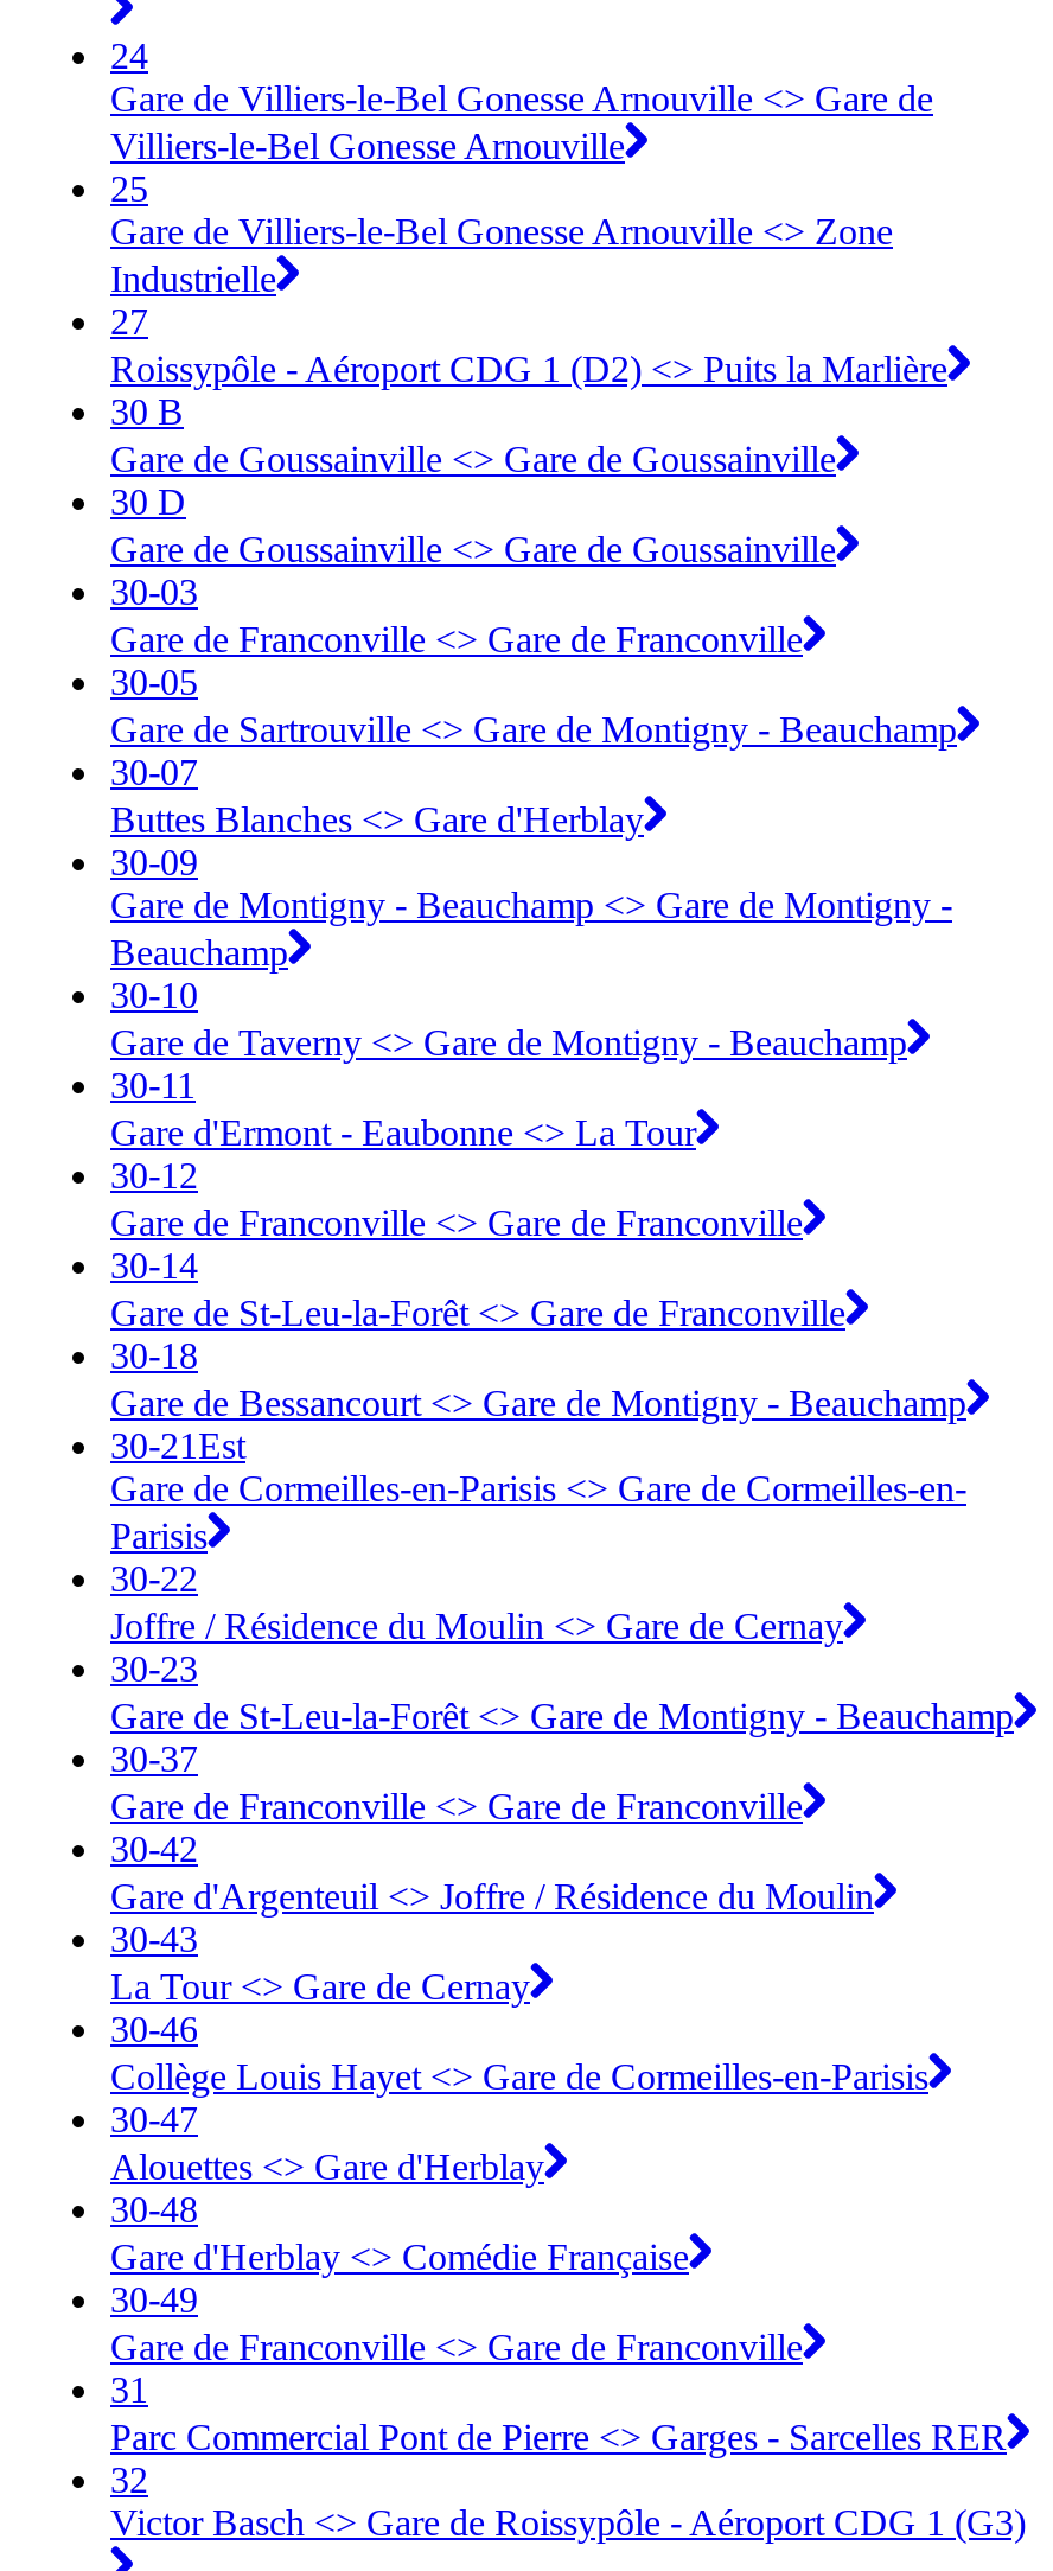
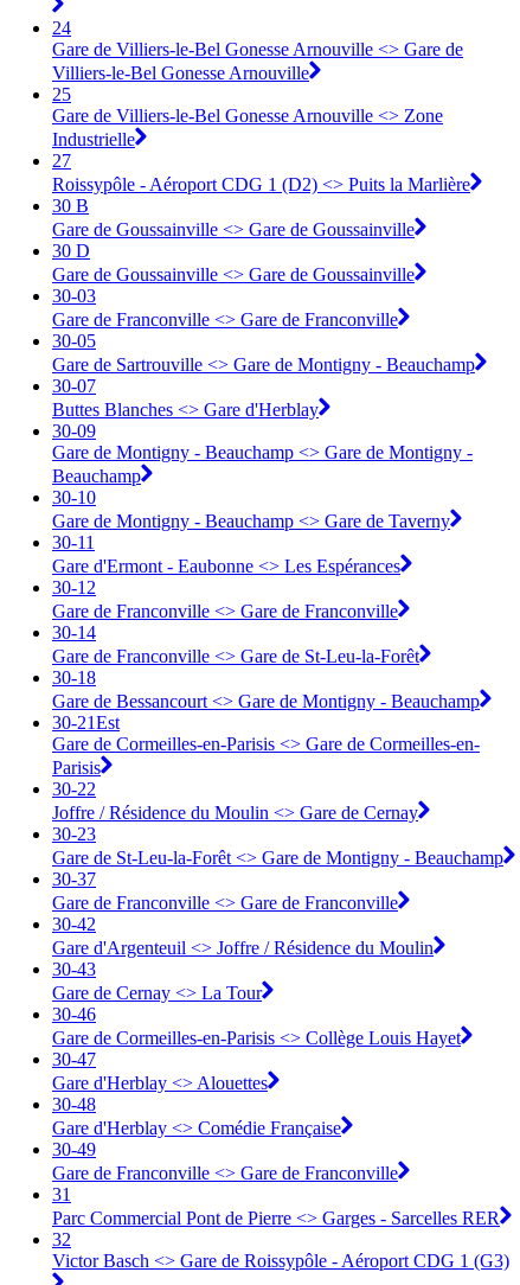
[110,1022,907,1063] Gare de Taverny <> ︎Gare de Montigny - Beauchamp -> [52,511,450,531] Gare de Montigny - Beauchamp <> ︎Gare de Taverny
[110,1113,696,1153] Gare d'Ermont - Eaubonne <> ︎La Tour -> [52,556,400,576] Gare d'Ermont - Eaubonne <> ︎Les Espérances
[110,1293,845,1333] Gare de St-Leu-la-Forêt <> ︎Gare de Franconville -> [52,646,419,666] Gare de Franconville <> ︎Gare de St-Leu-la-Forêt
[110,1966,530,2007] La Tour <> ︎Gare de Cernay -> [52,983,262,1003] Gare de Cernay <> ︎La Tour
[110,2057,928,2097] Collège Louis Hayet <> ︎Gare de Cormeilles-en-Parisis -> [52,1028,461,1048] Gare de Cormeilles-en-Parisis <> ︎Collège Louis Hayet
[110,2147,544,2187] Alouettes <> ︎Gare d'Herblay -> [52,1073,268,1093] Gare d'Herblay <> ︎Alouettes

